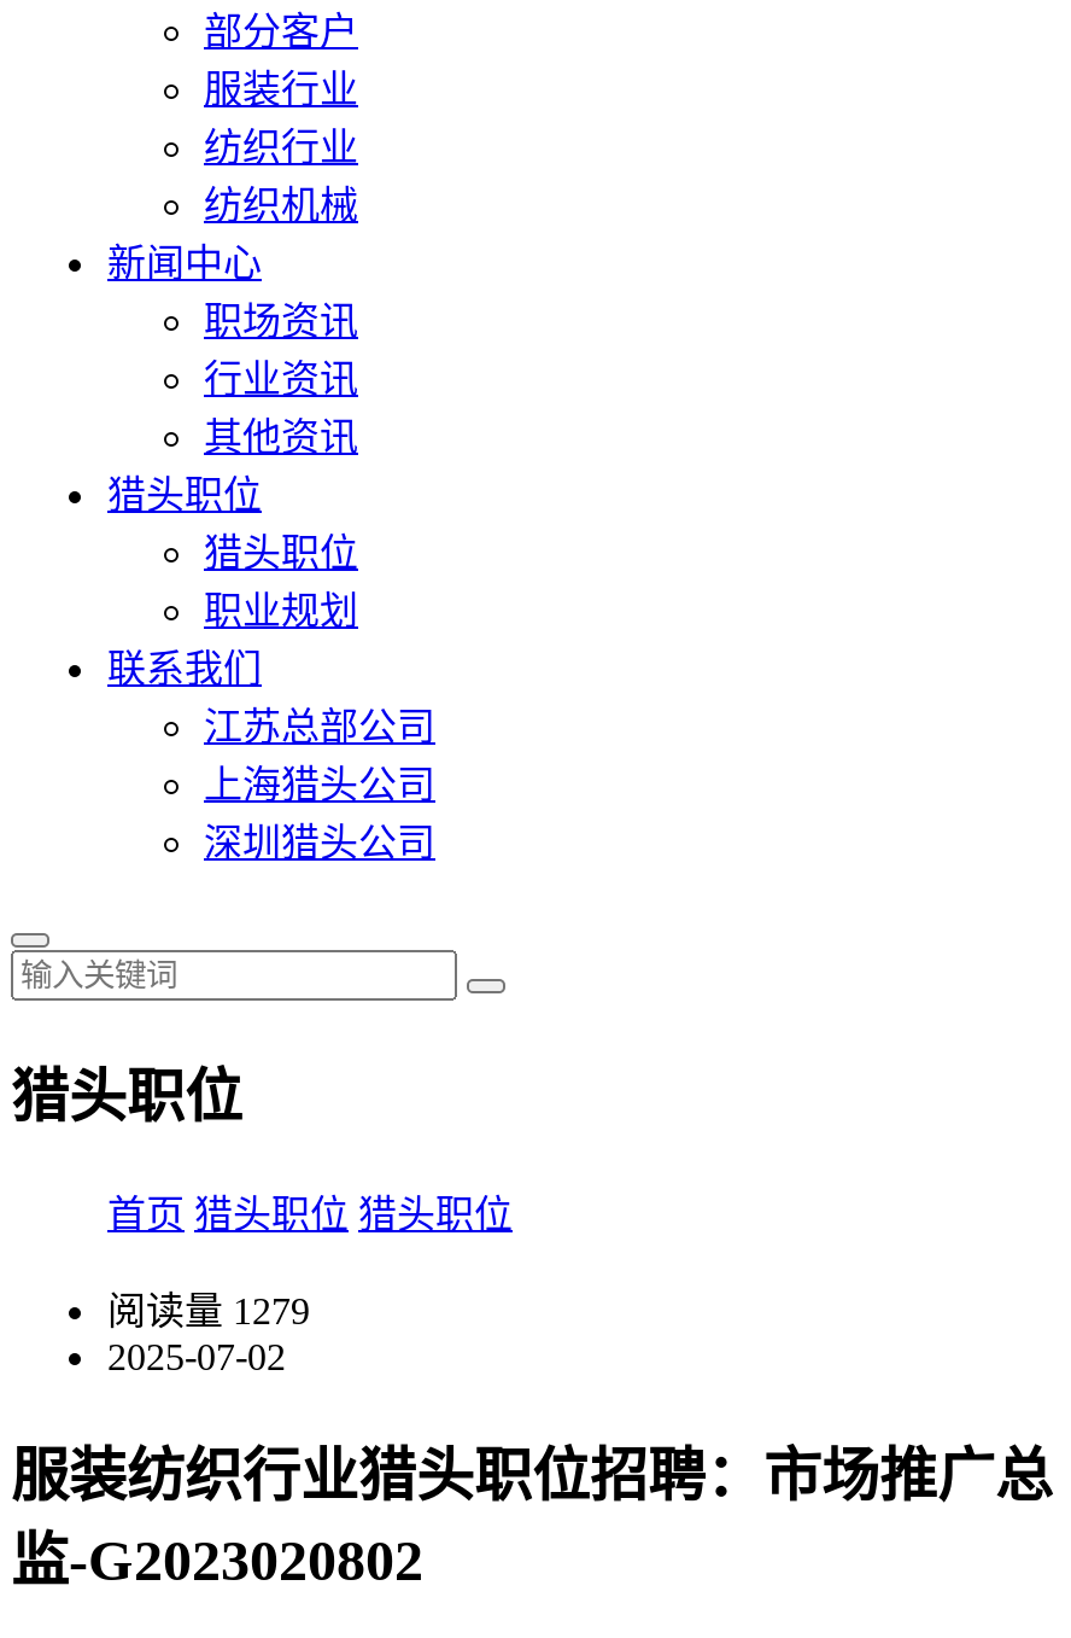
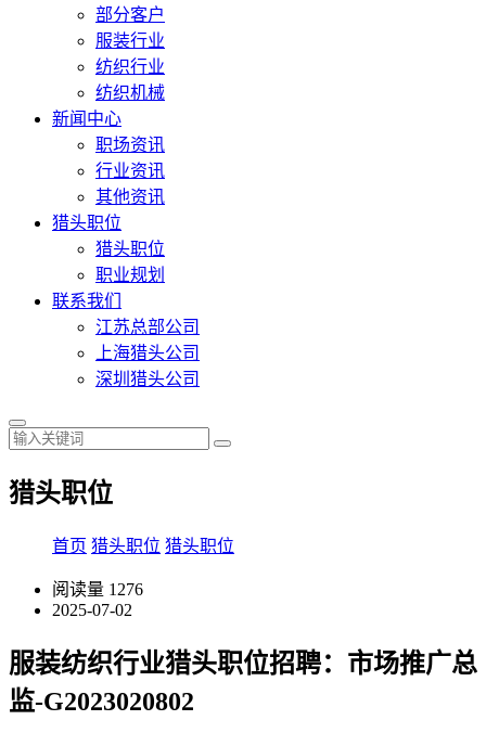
[107,1290,310,1331] 阅读量1279 -> [52,580,143,598] 阅读量1276

